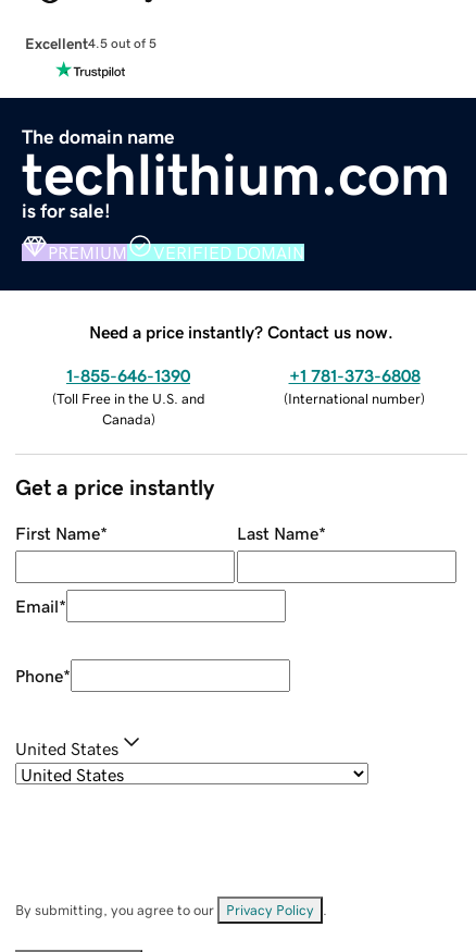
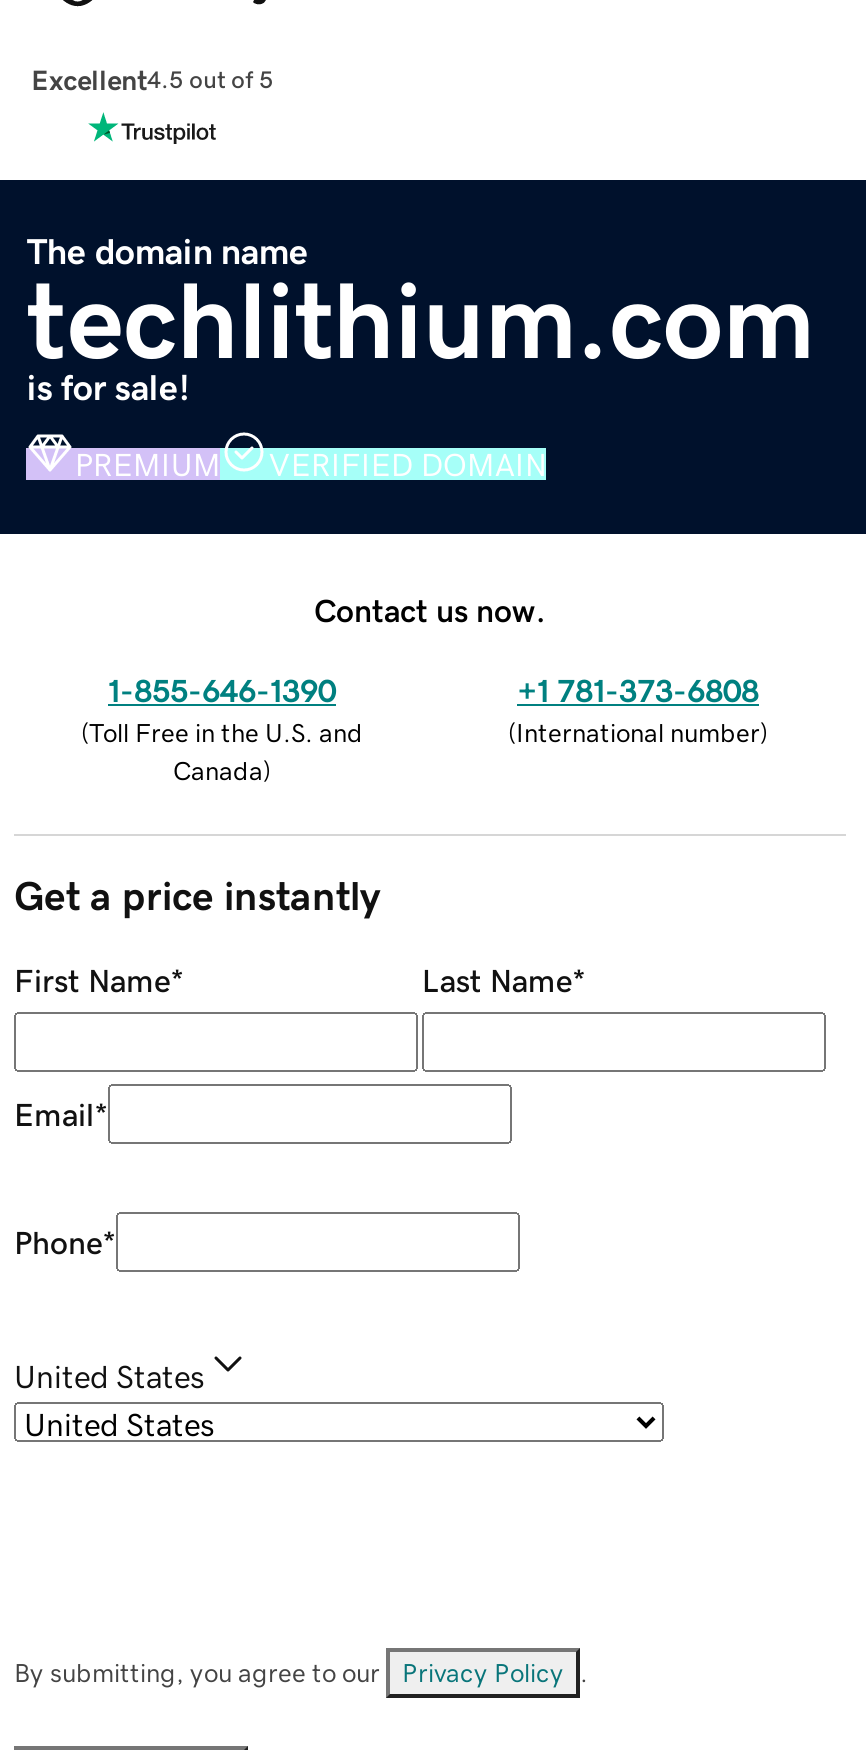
[89,323,393,340] Need a price instantly? Contact us now. -> [314,593,546,625] Contact us now.

